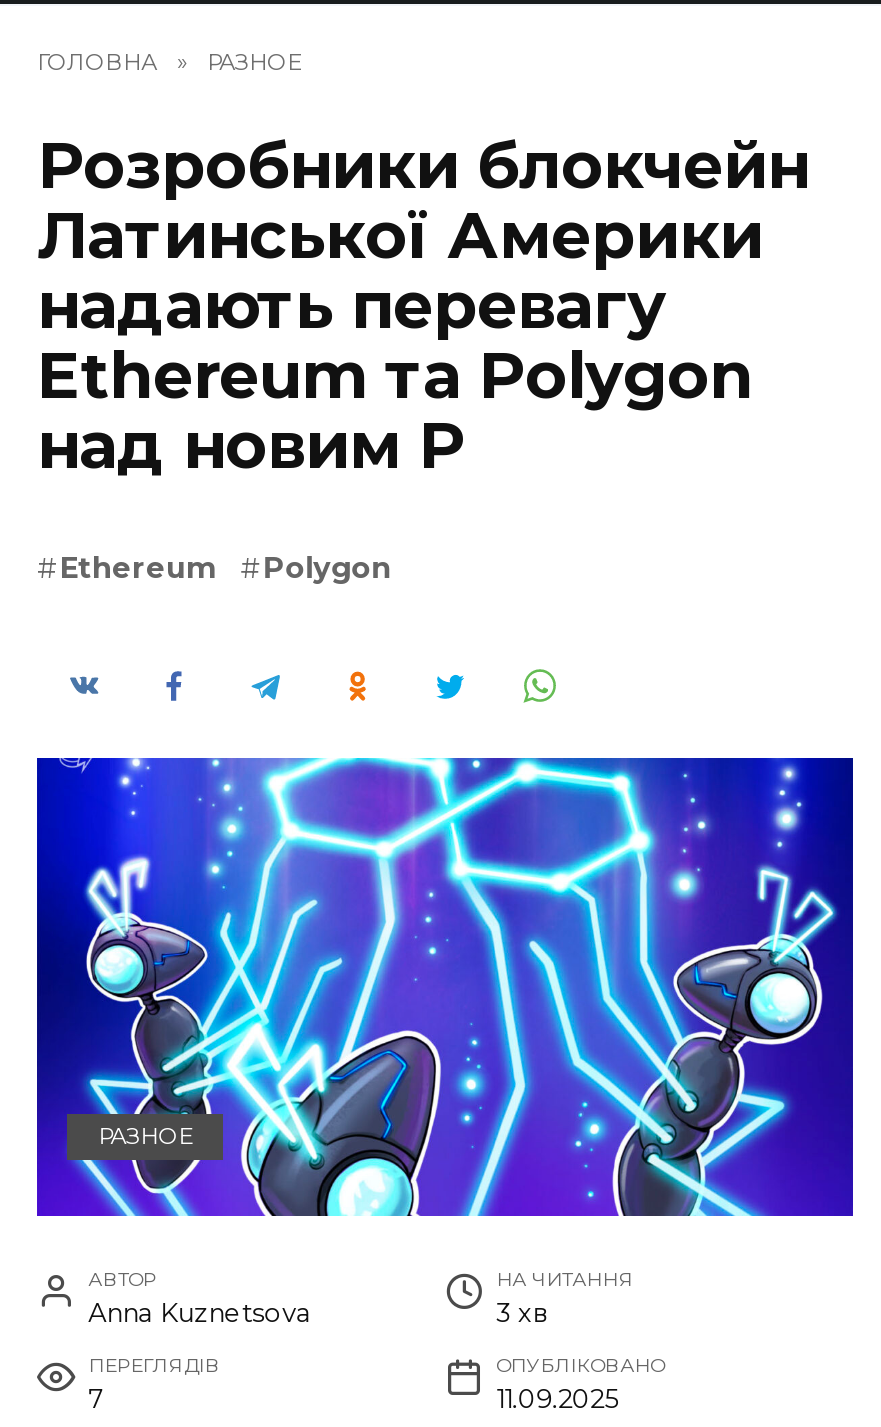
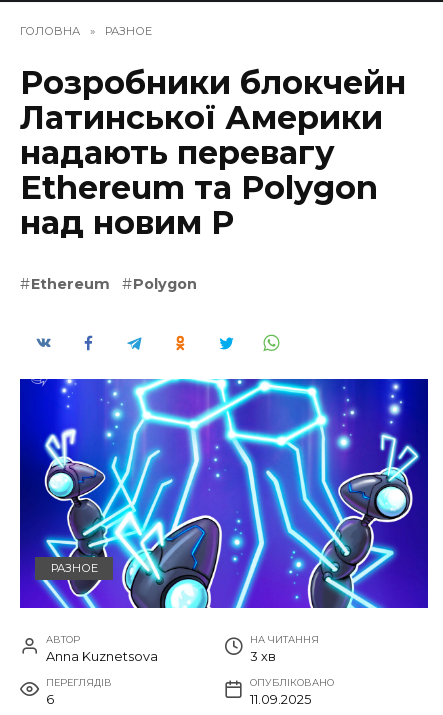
[88,1384,102,1414] 7 -> [46,692,54,707] 6

